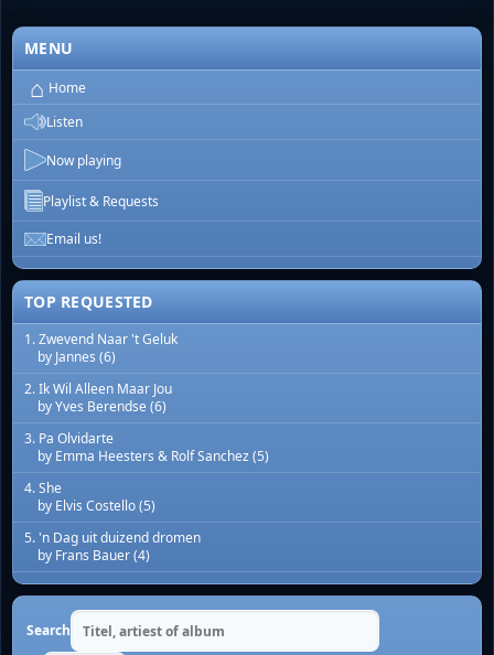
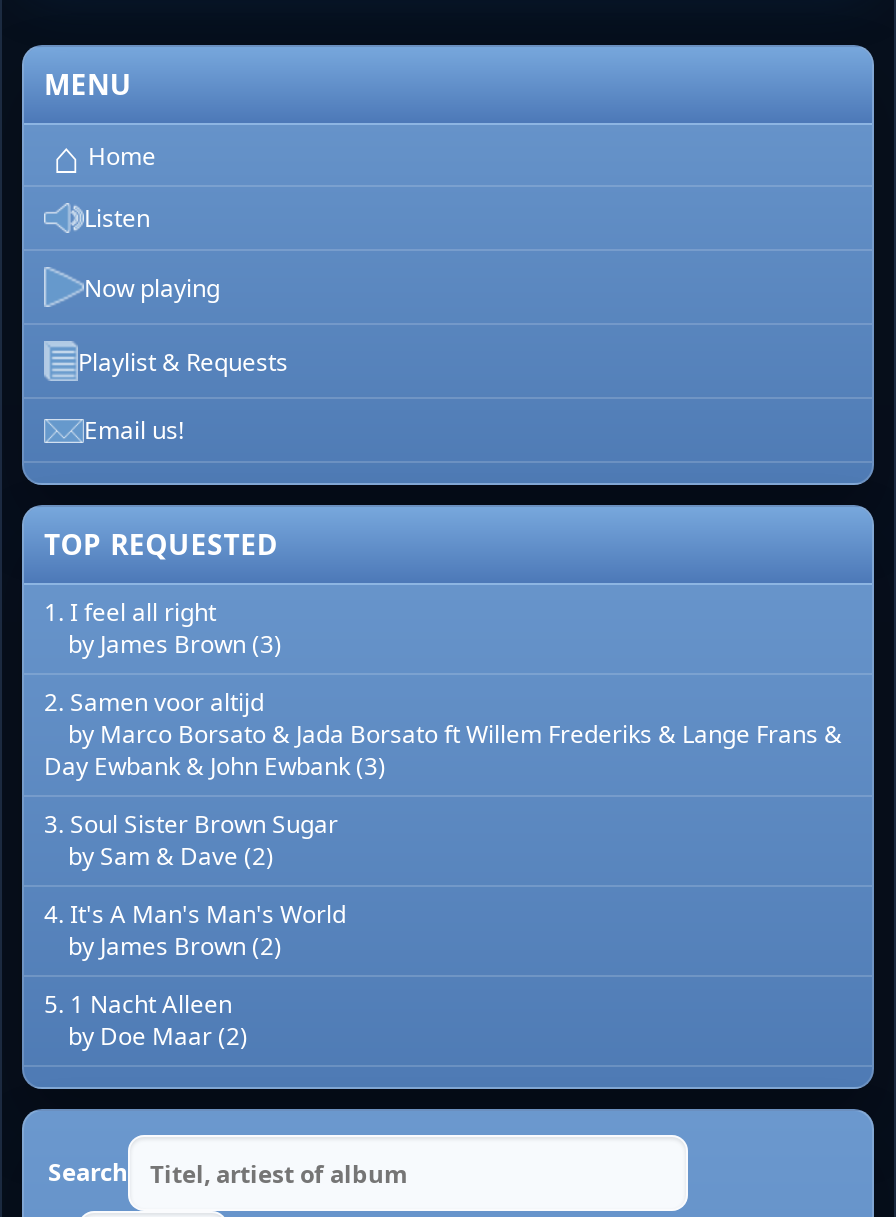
[24,330,178,366] 1. Zwevend Naar 't Geluk | by Jannes (6) -> [44,596,282,662] 1. I feel all right | by James Brown (3)
[24,380,172,416] 2. Ik Wil Alleen Maar Jou | by Yves Berendse (6) -> [44,686,842,784] 2. Samen voor altijd | by Marco Borsato & Jada Borsato ft Willem Frederiks & Lange Frans & | Day Ewbank & John Ewbank (3)
[24,429,269,466] 3. Pa Olvidarte | by Emma Heesters & Rolf Sanchez (5) -> [44,808,338,874] 3. Soul Sister Brown Sugar | by Sam & Dave (2)
[24,479,155,515] 4. She | by Elvis Costello (5) -> [44,898,346,964] 4. It's A Man's Man's World | by James Brown (2)
[24,529,201,565] 5. 'n Dag uit duizend dromen | by Frans Bauer (4) -> [44,988,248,1054] 5. 1 Nacht Alleen | by Doe Maar (2)

